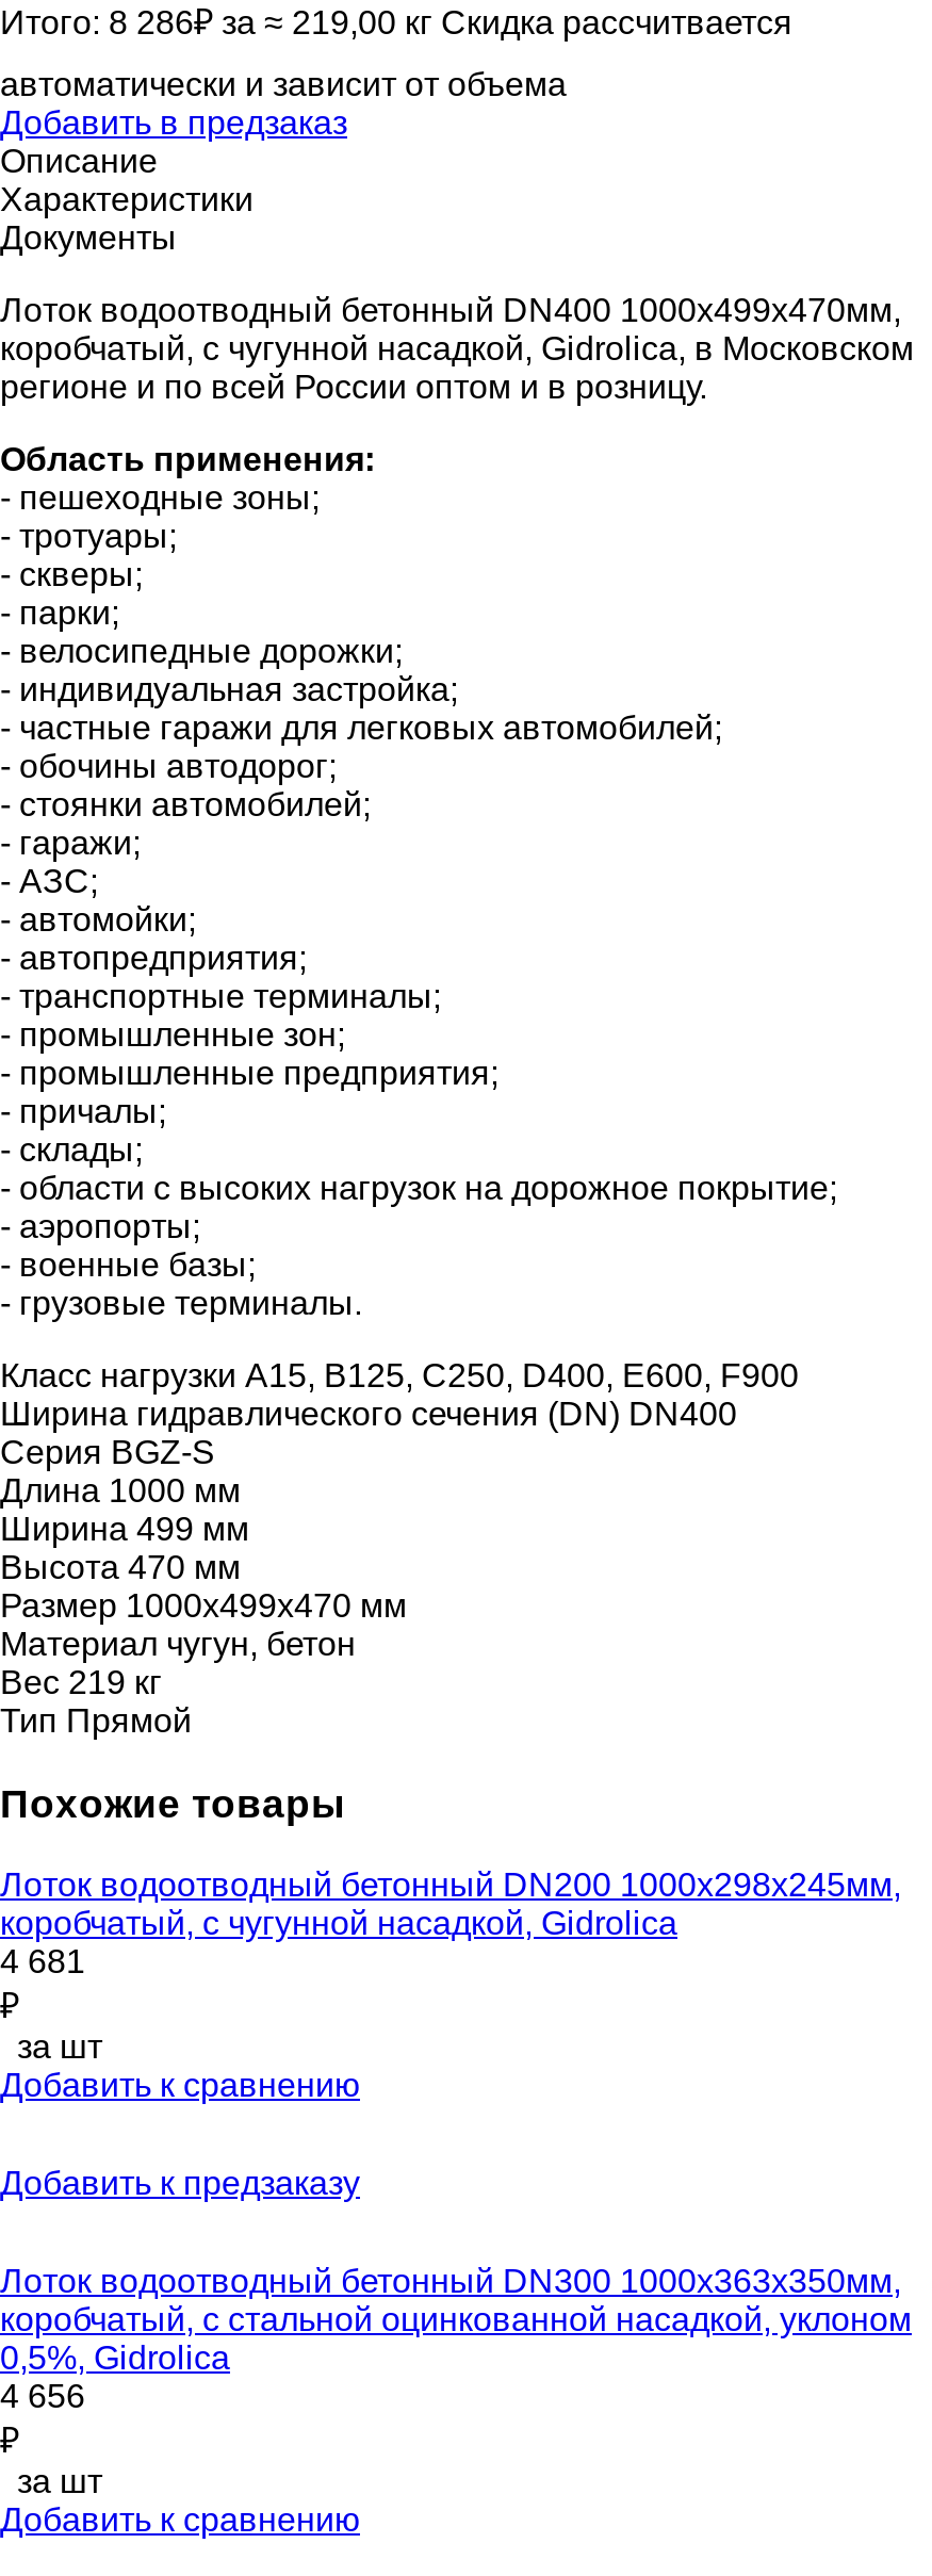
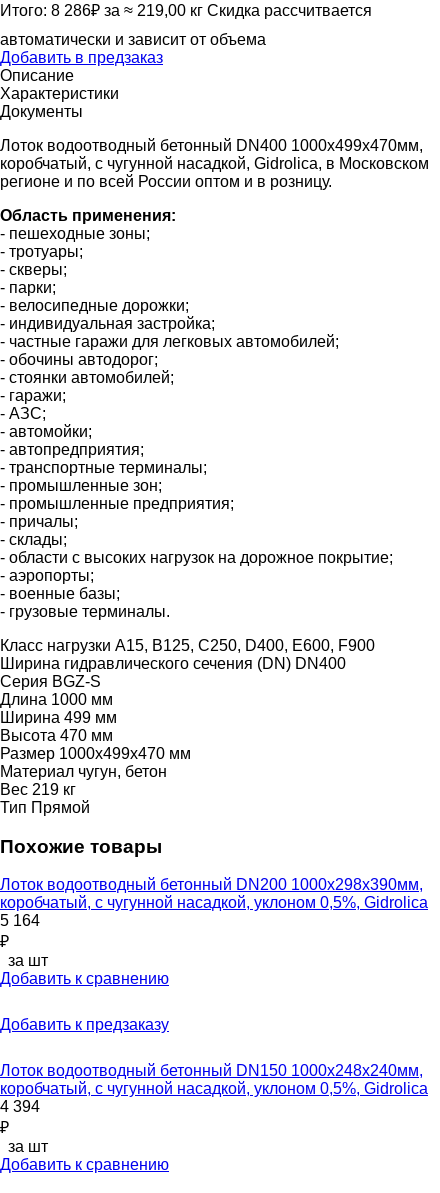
[0,1867,901,1980] Лоток водоотводный бетонный DN200 1000x298x245мм, | коробчатый, с чугунной насадкой, Gidrolica | 4 681 -> [0,876,428,929] Лоток водоотводный бетонный DN200 1000x298x390мм, | коробчатый, с чугунной насадкой, уклоном 0,5%, Gidrolica | 5 164
[0,2263,912,2414] Лоток водоотводный бетонный DN300 1000x363x350мм, | коробчатый, с стальной оцинкованной насадкой, уклоном | 0,5%, Gidrolica | 4 656 -> [0,1062,428,1115] Лоток водоотводный бетонный DN150 1000x248x240мм, | коробчатый, с чугунной насадкой, уклоном 0,5%, Gidrolica | 4 394

